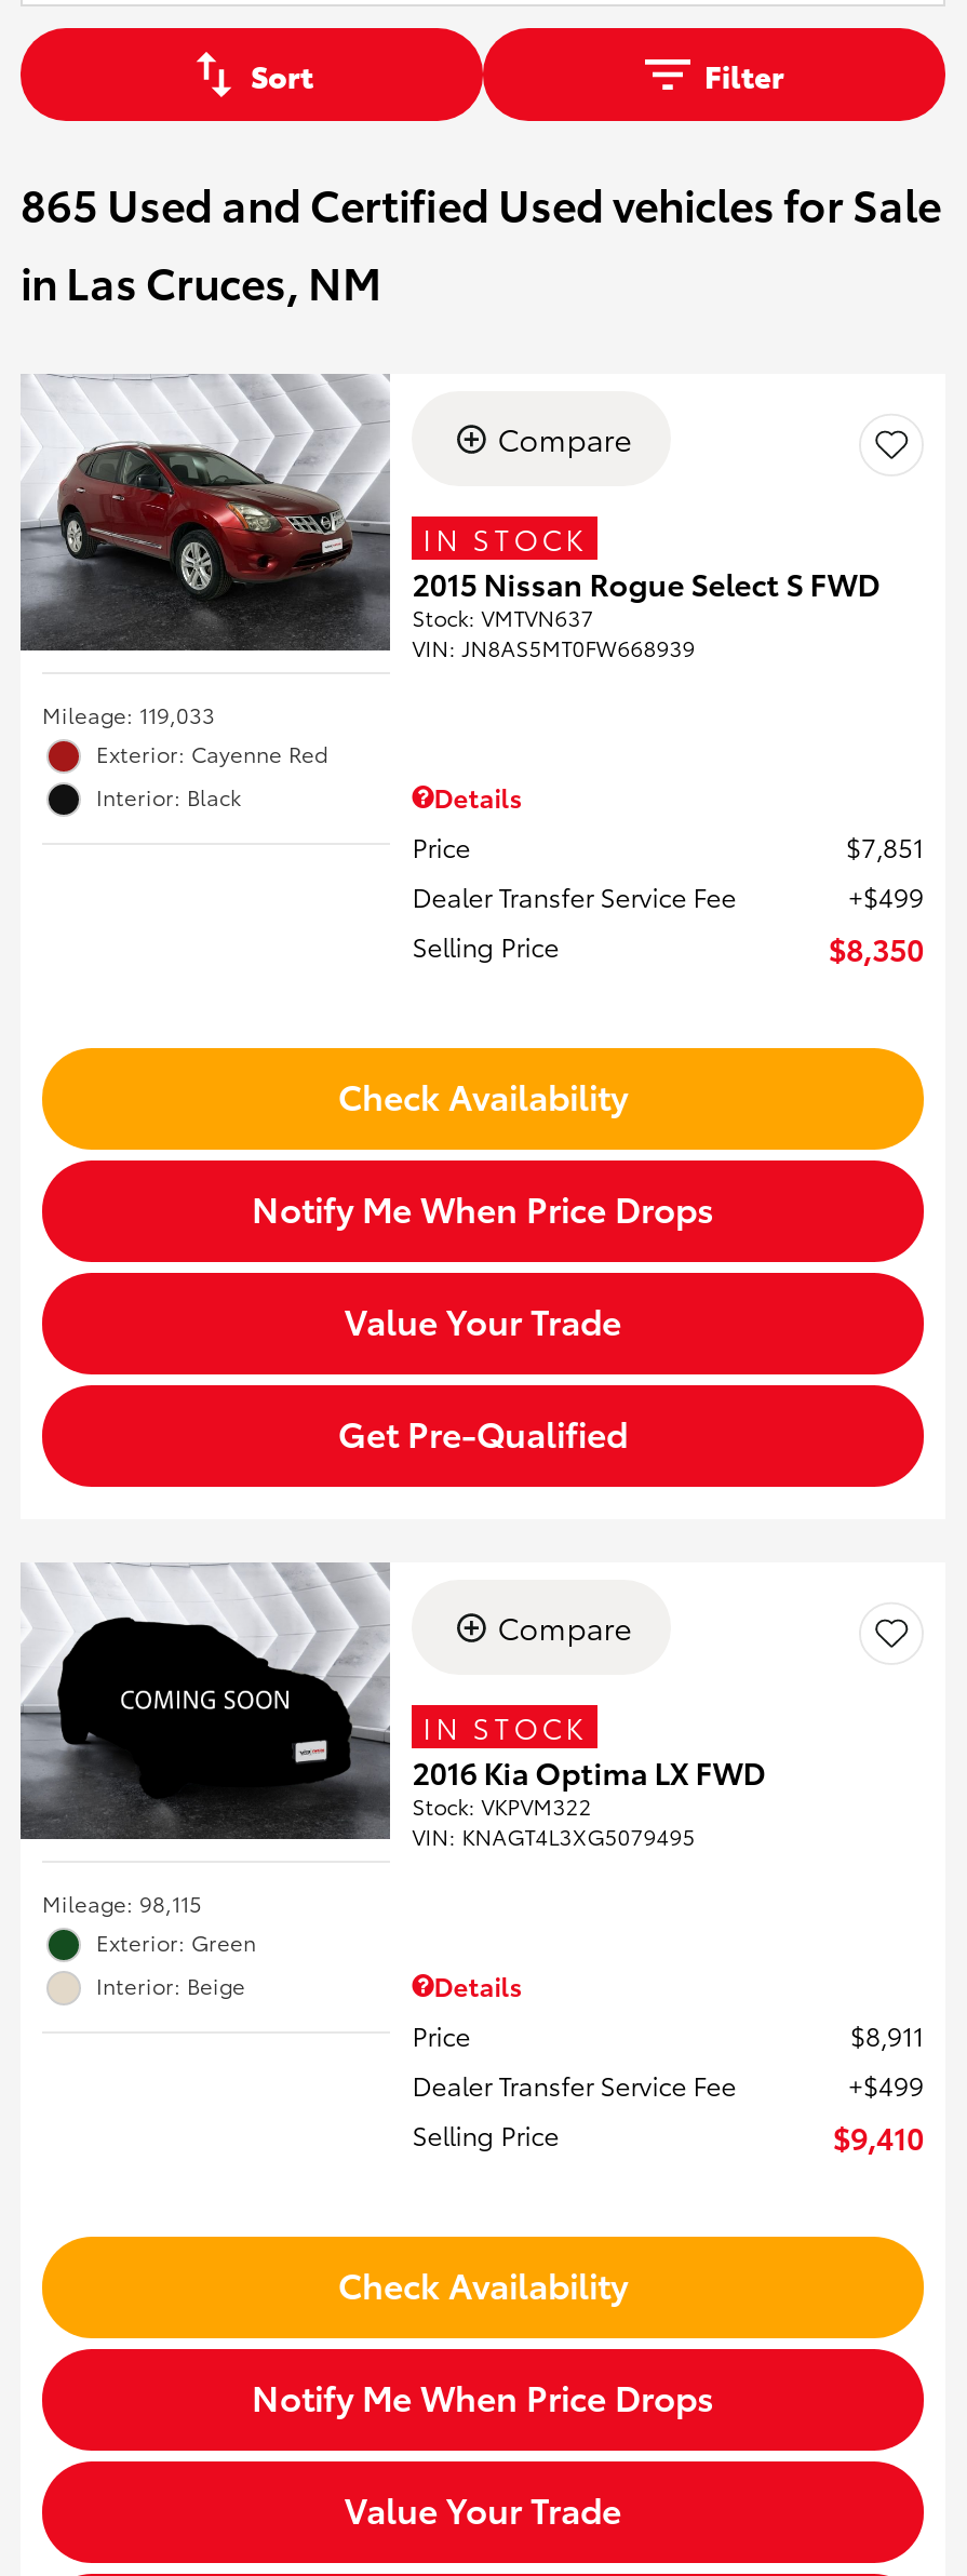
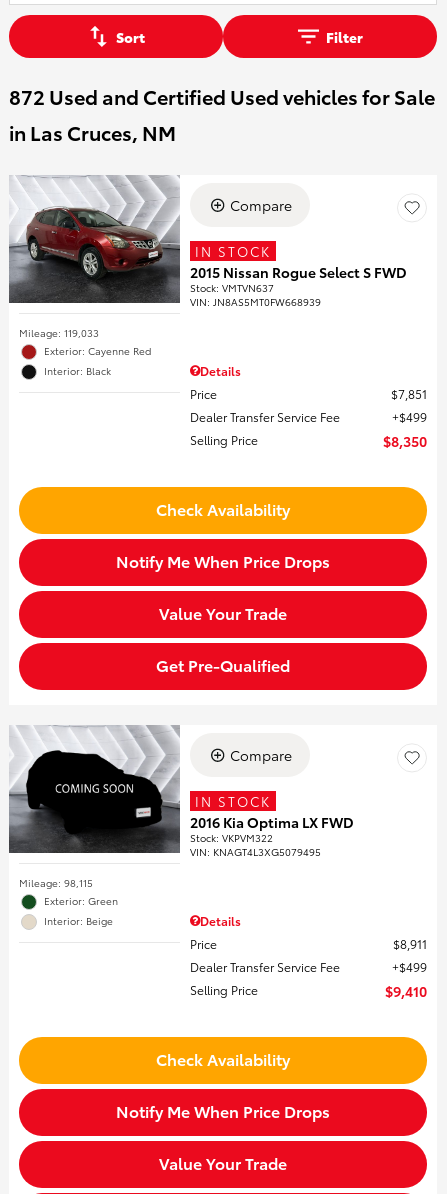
[21,173,941,233] 865 Used and Certified Used vehicles for Sale -> [9,82,435,110] 872 Used and Certified Used vehicles for Sale

